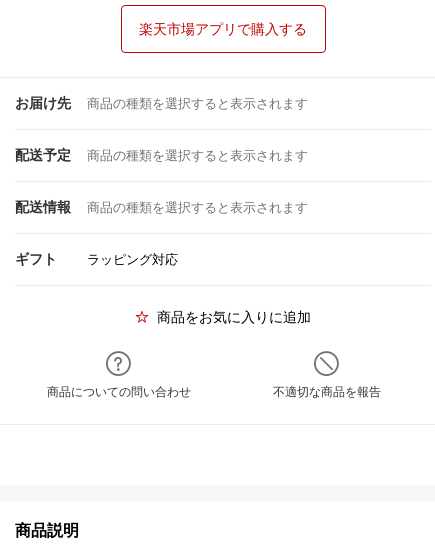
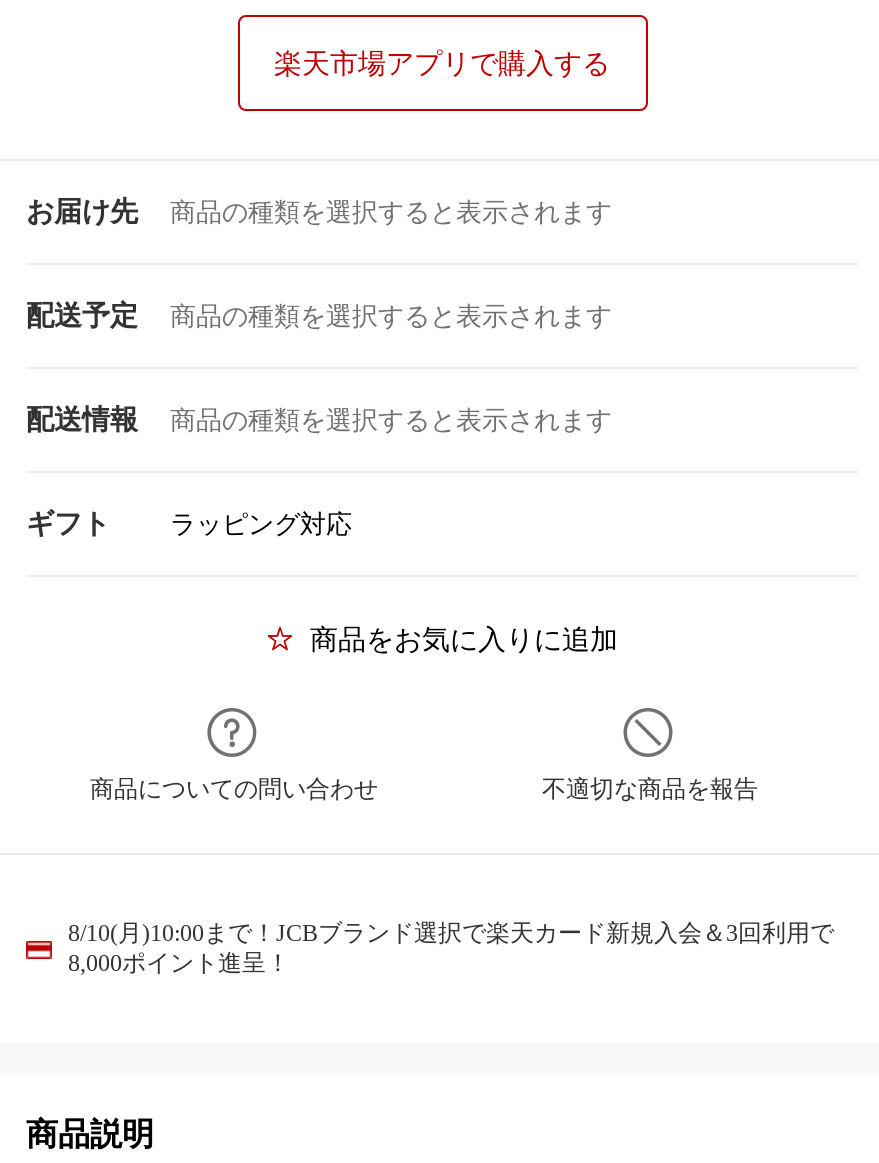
none -> [68,919,834,977] 8/10(月)10:00まで！JCBブランド選択で楽天カード新規入会＆3回利用で | 8,000ポイント進呈！

